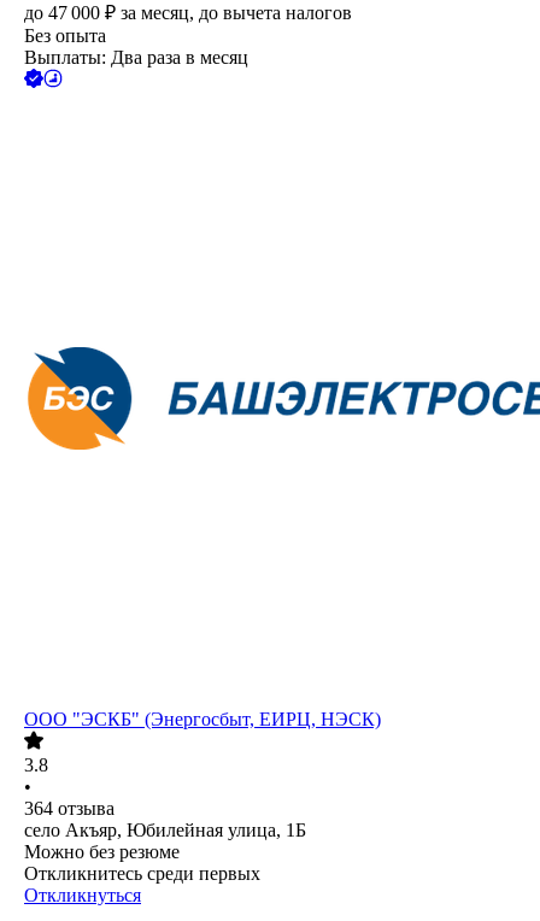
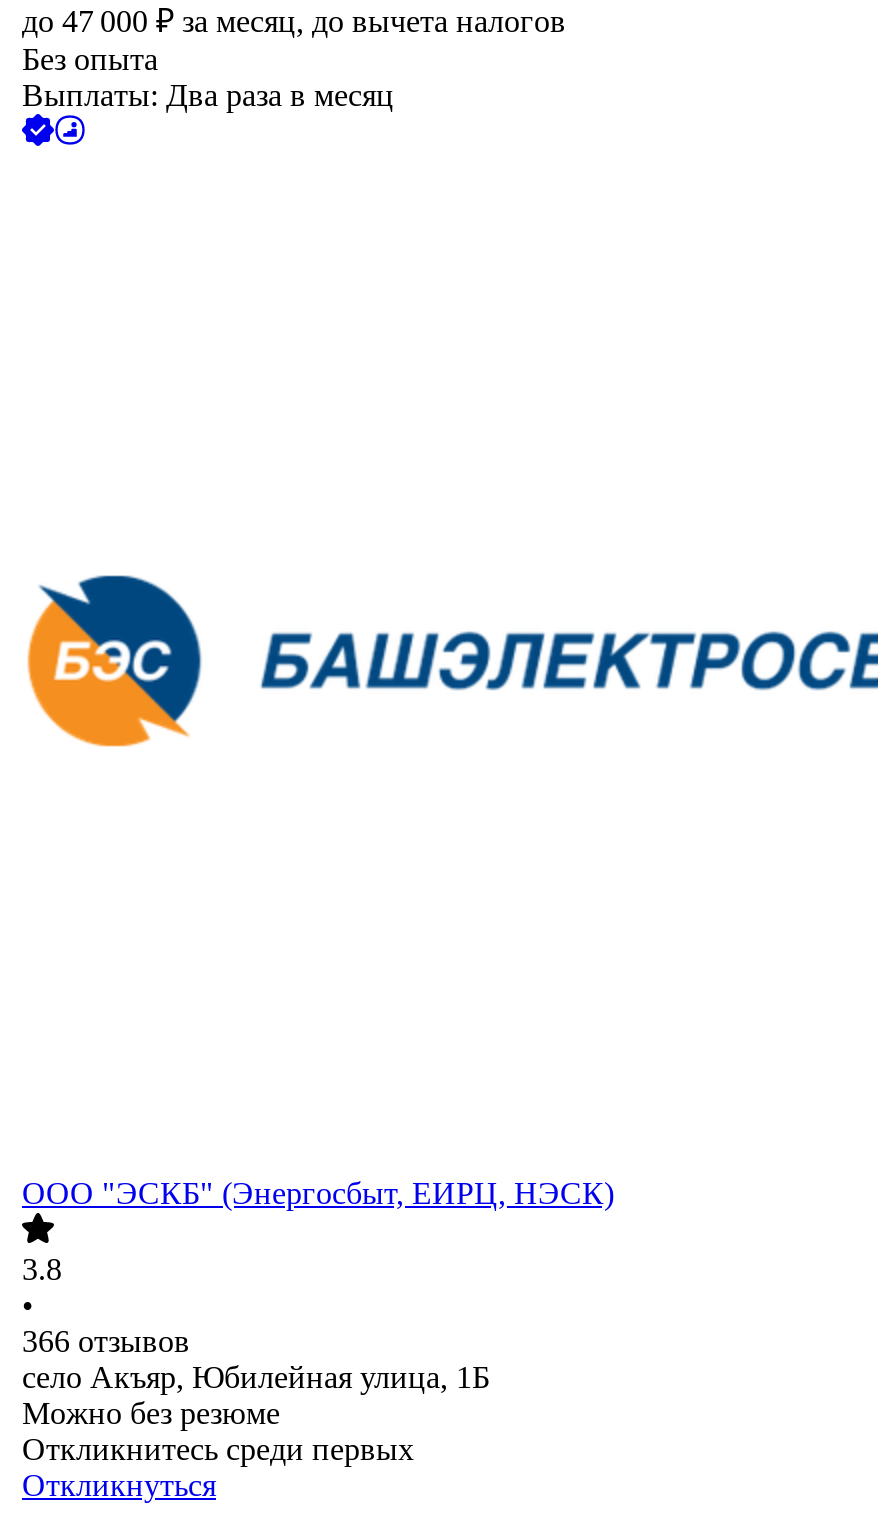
[24,798,115,819] 364 отзыва -> [22,1325,190,1359] 366 отзывов

